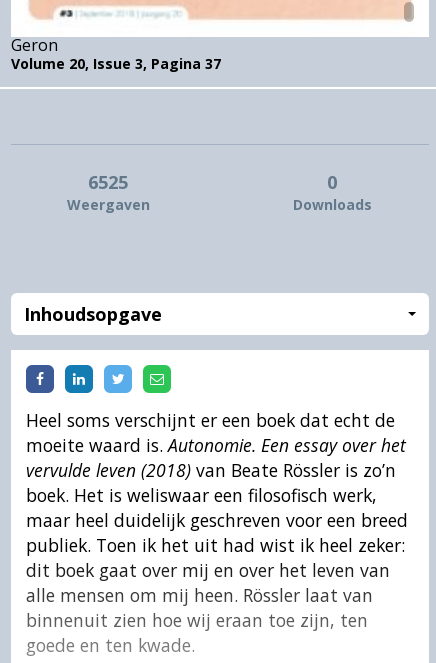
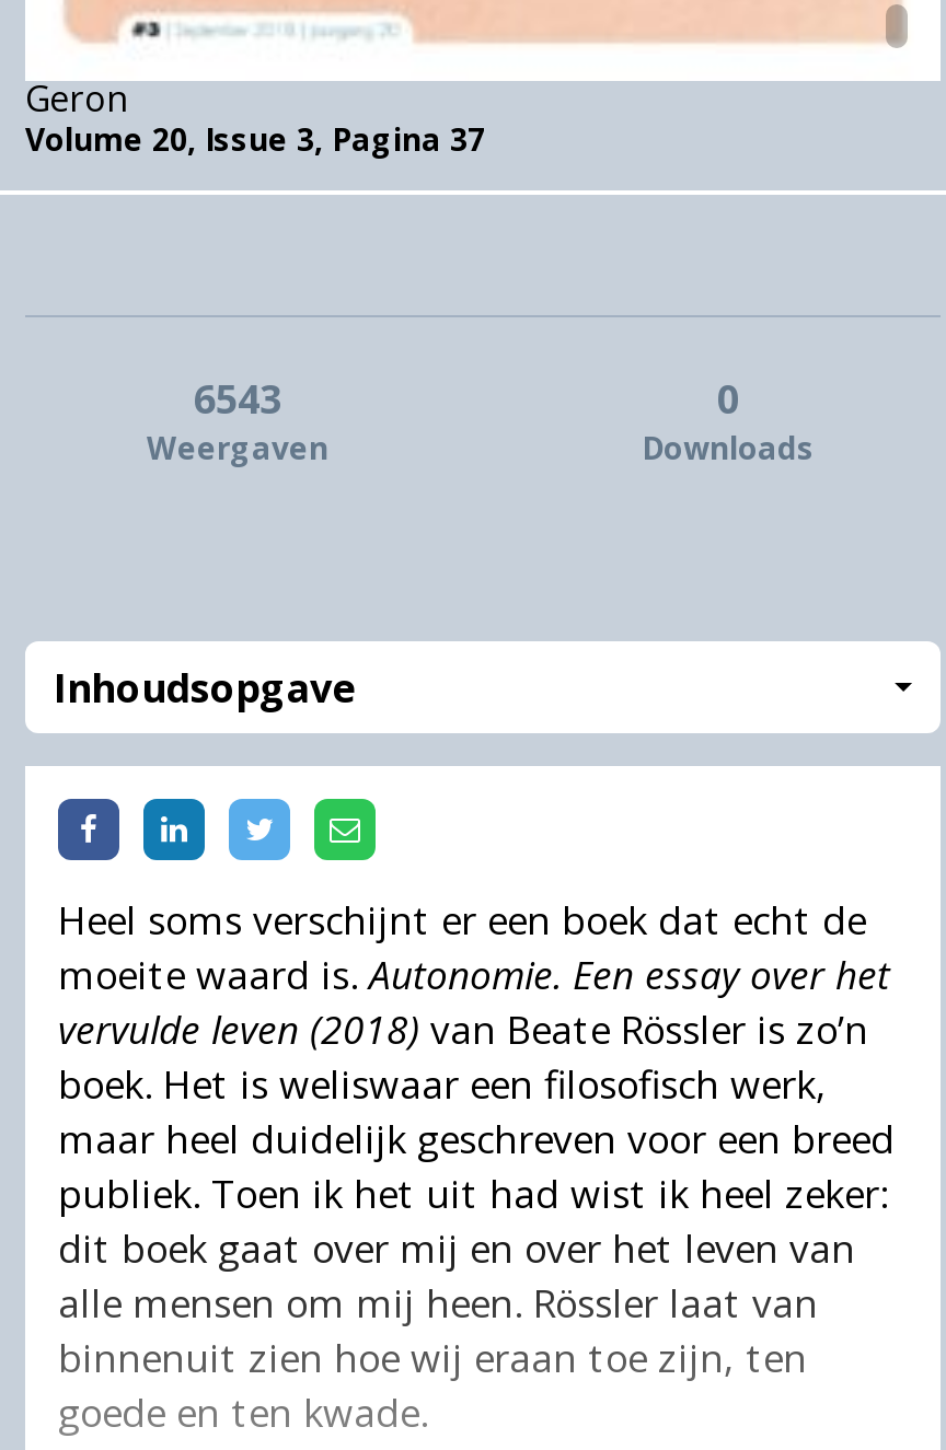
[88,169,128,193] 6525 -> [194,371,281,424] 6543

